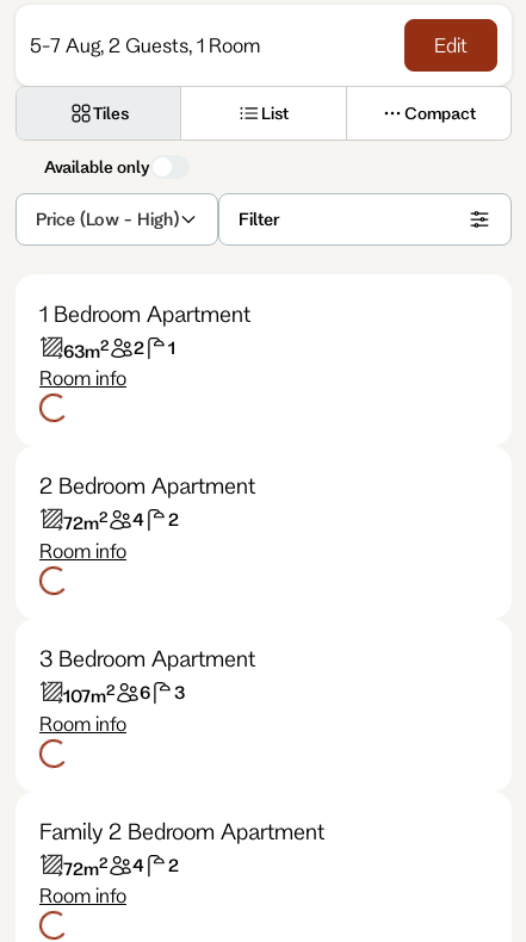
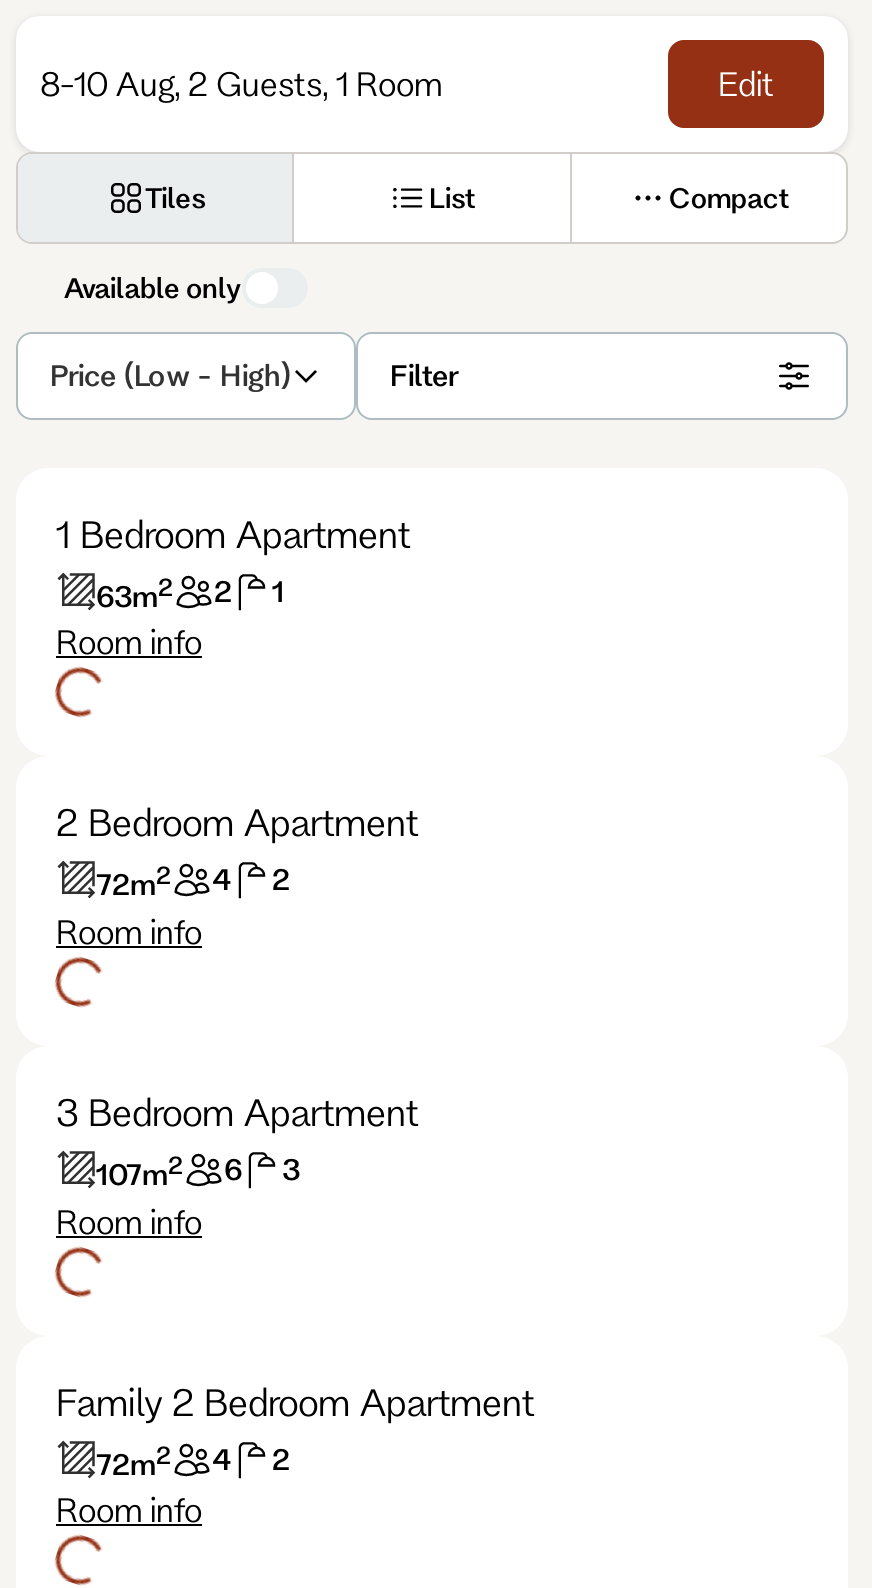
[30,33,260,56] 5-7 Aug, 2 Guests, 1 Room -> [40,64,442,102] 8-10 Aug, 2 Guests, 1 Room

